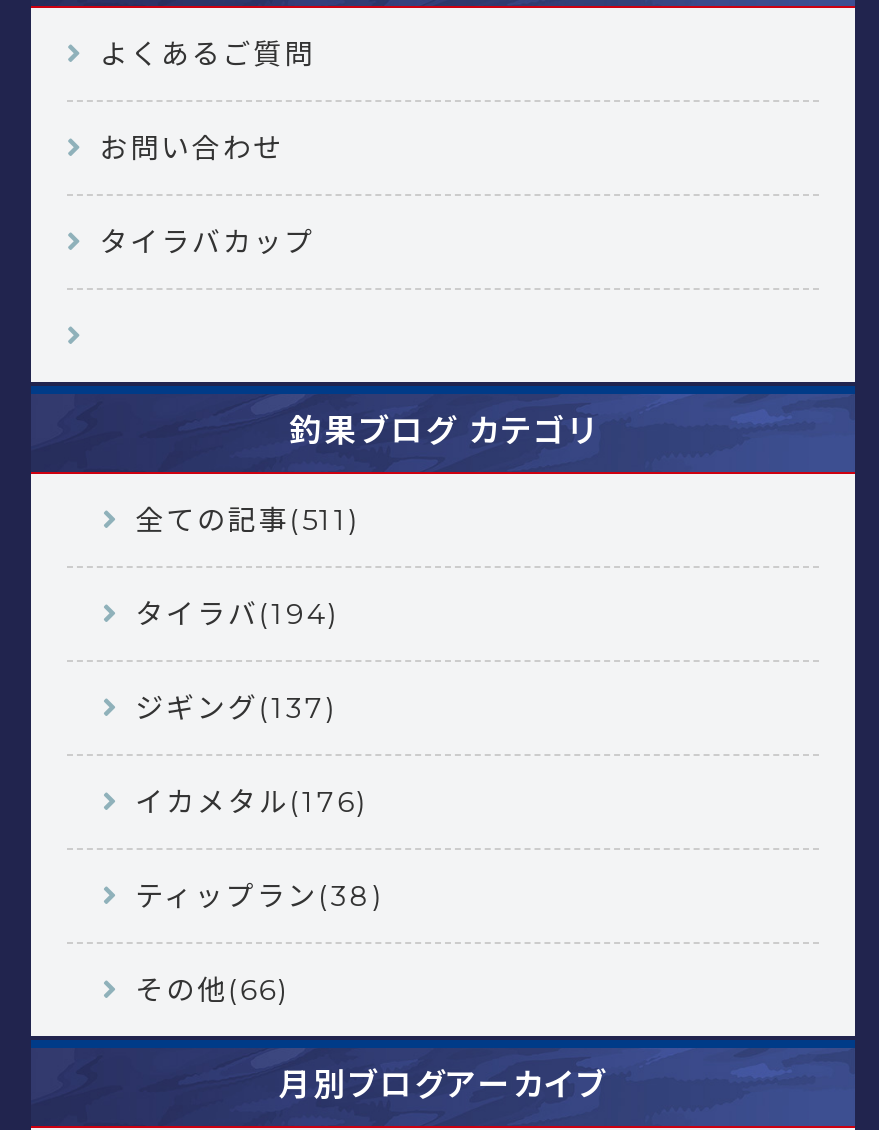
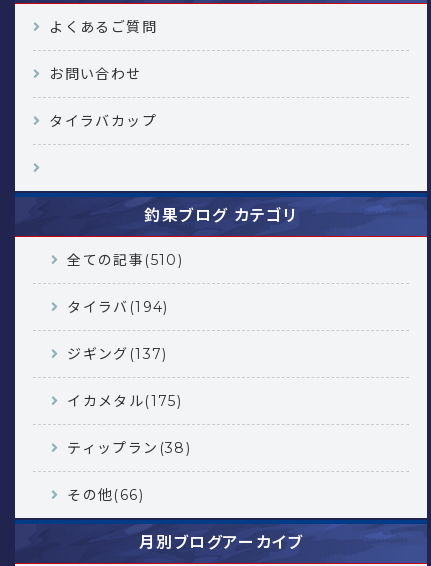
[135,502,359,538] 全ての記事(511) -> [67,251,183,269] 全ての記事(510)
[135,784,367,820] イカメタル(176) -> [67,392,182,410] イカメタル(175)

